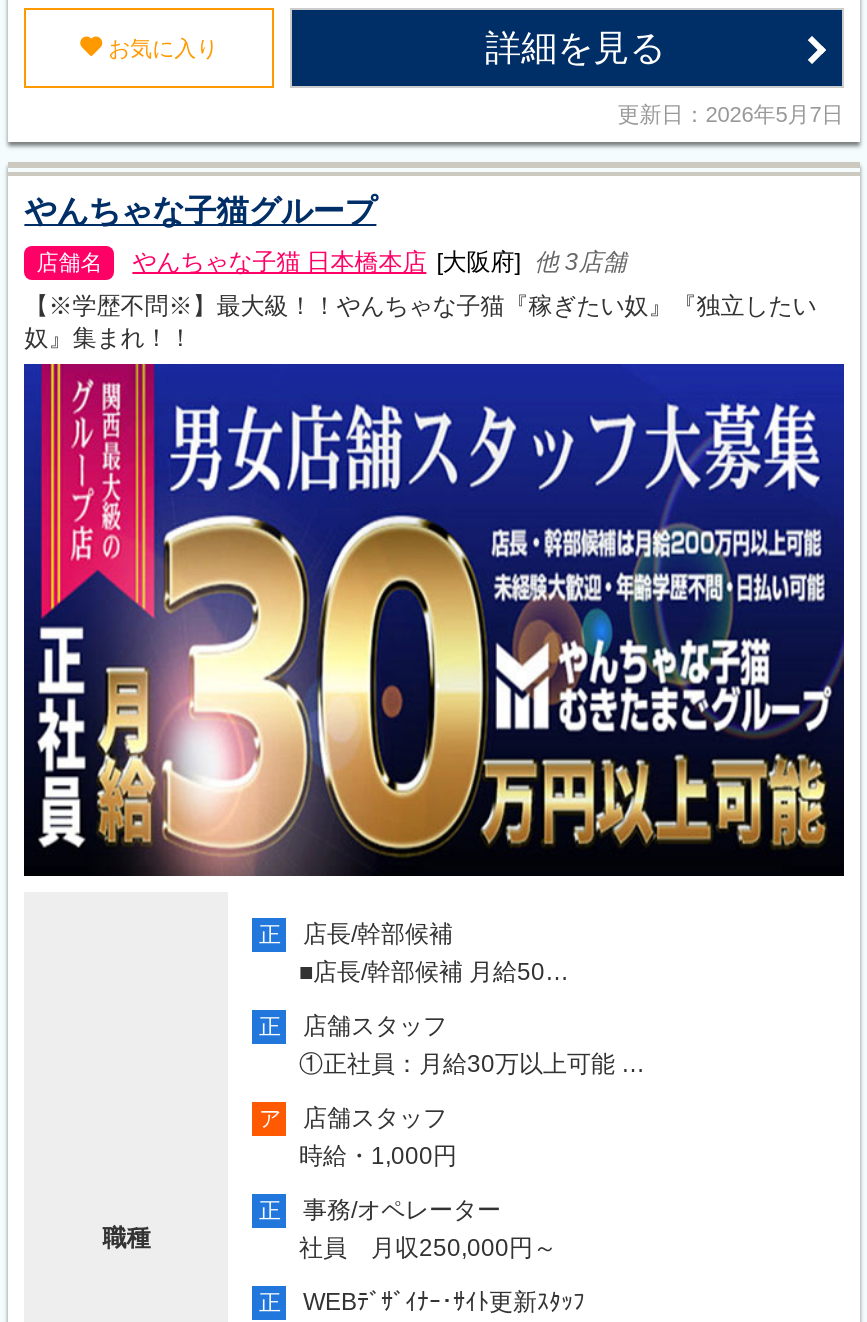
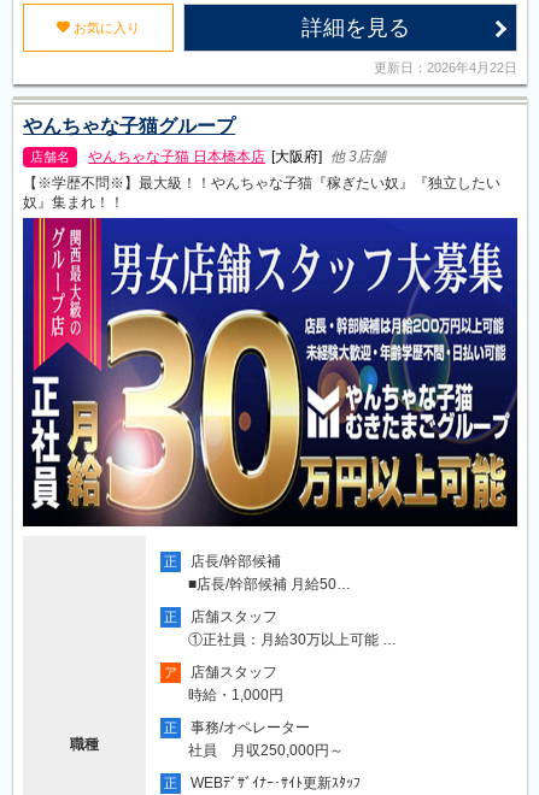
[618,102,844,126] 更新日：2026年5月7日 -> [374,60,517,75] 更新日：2026年4月22日

